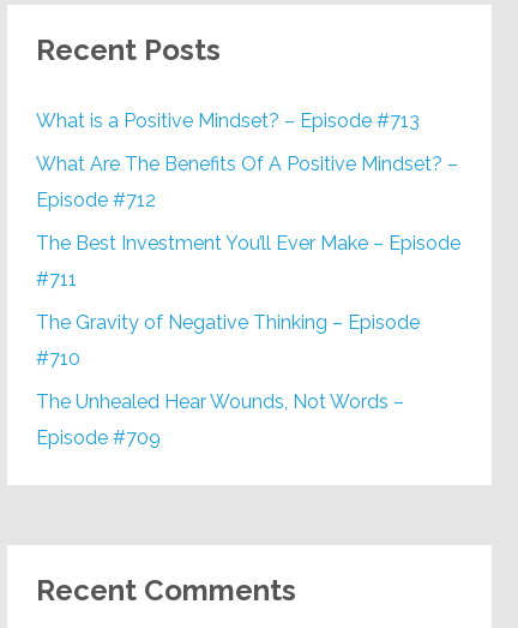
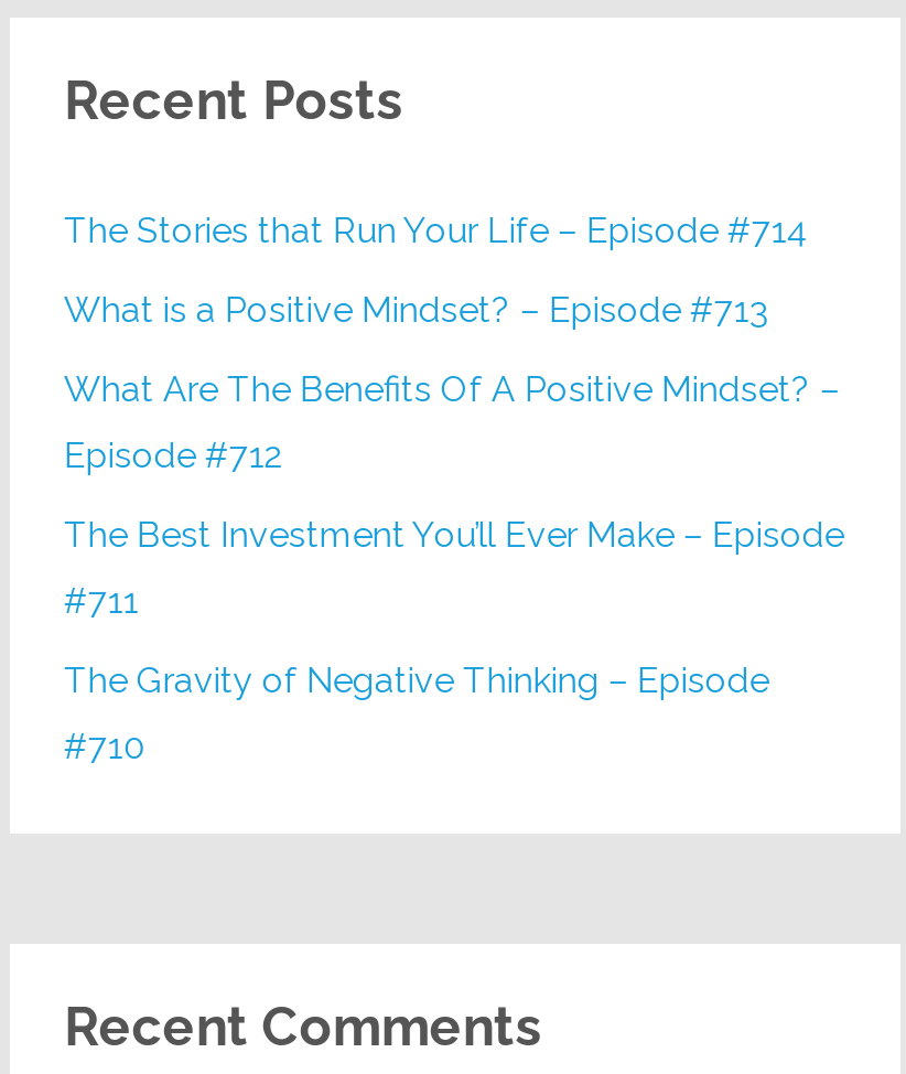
none -> [64,210,809,252] The Stories that Run Your Life – Episode #714
moved [36,110,461,370] -> [64,290,844,768]: What is a Positive Mindset? – Episode #713 | What Are The Benefits Of A Positive Mindset? – | Episode #712 | The Best Investment You’ll Ever Make – Episode | #711 | The Gravity of Negative Thinking – Episode | #710
[36,391,405,450] The Unhealed Hear Wounds, Not Words – | Episode #709 -> none

